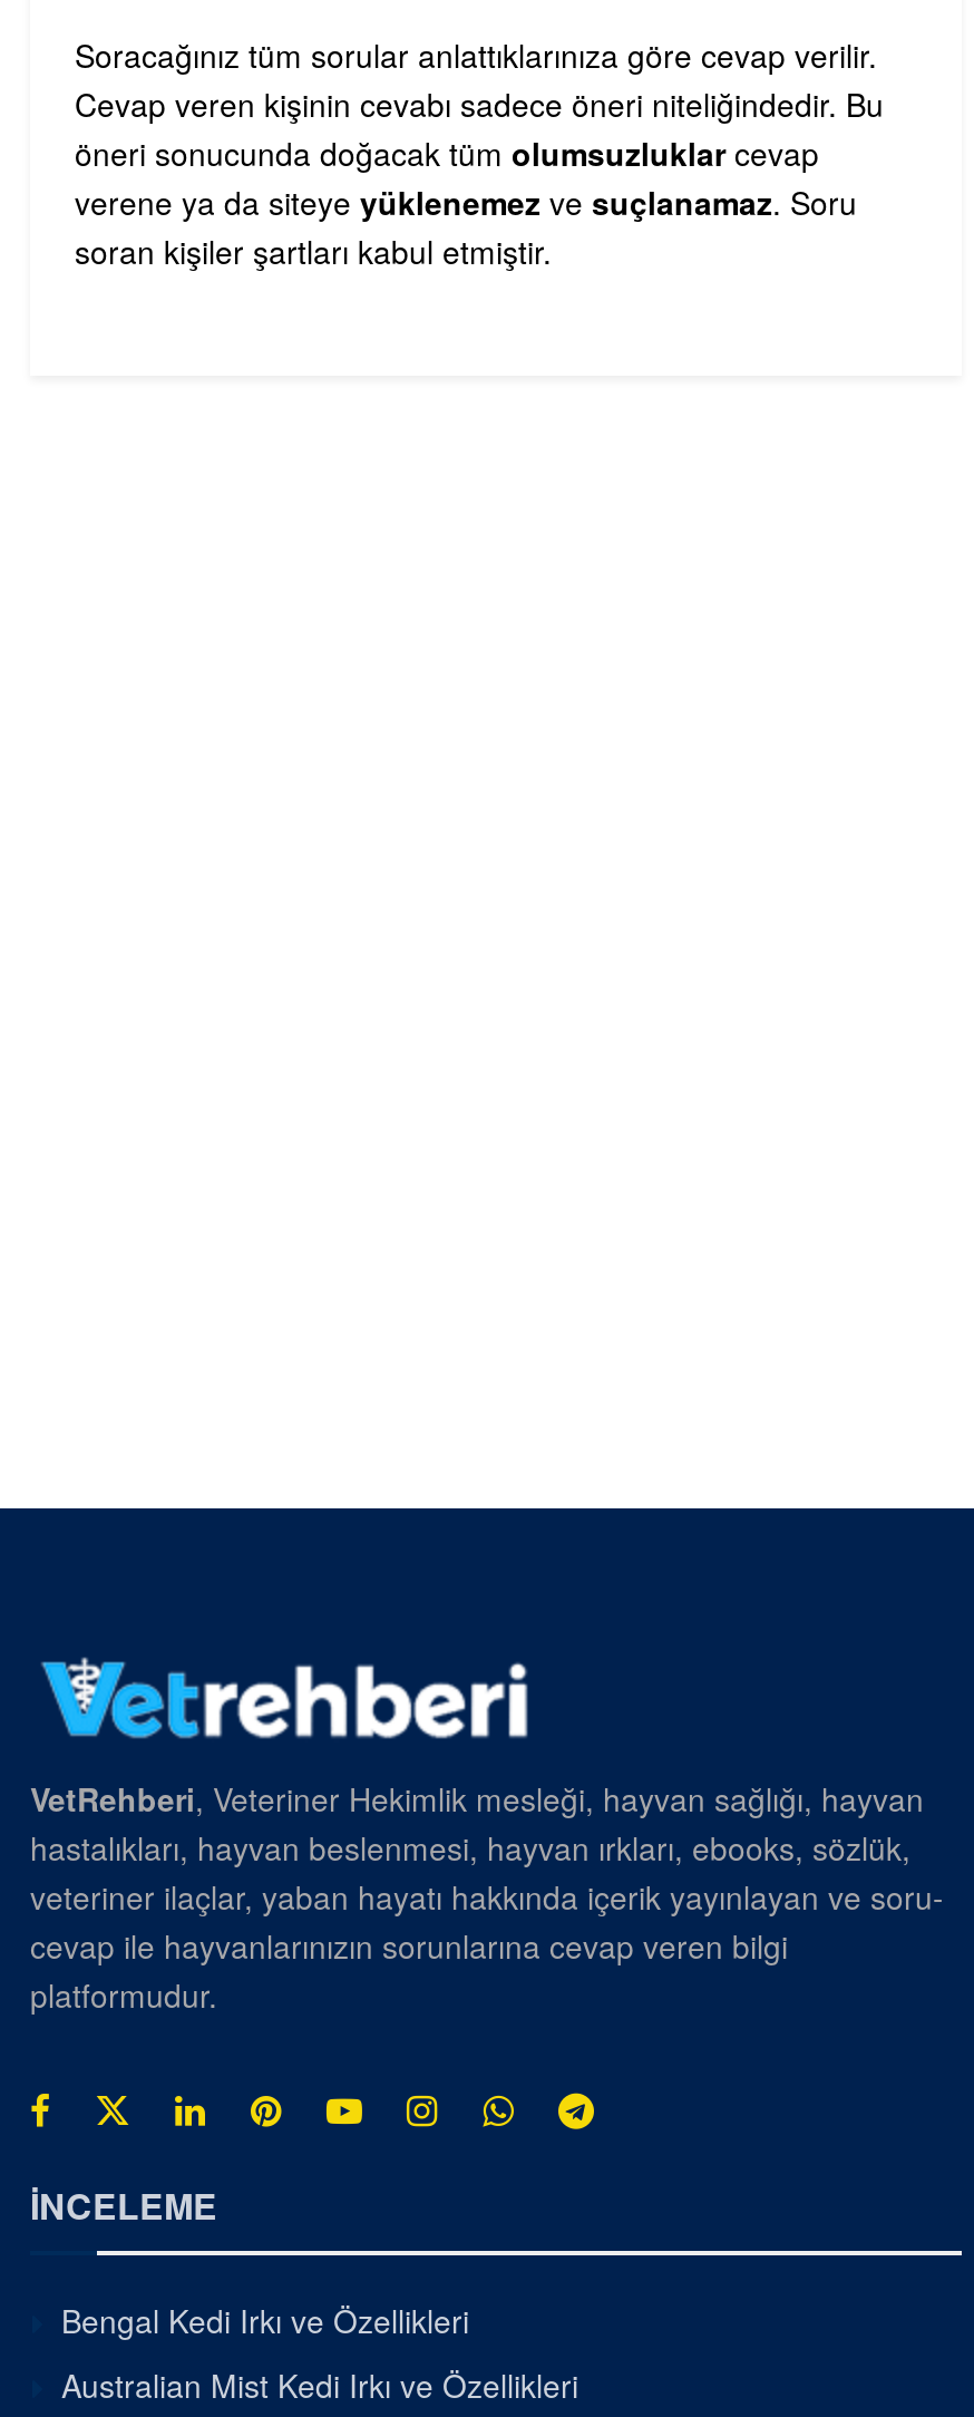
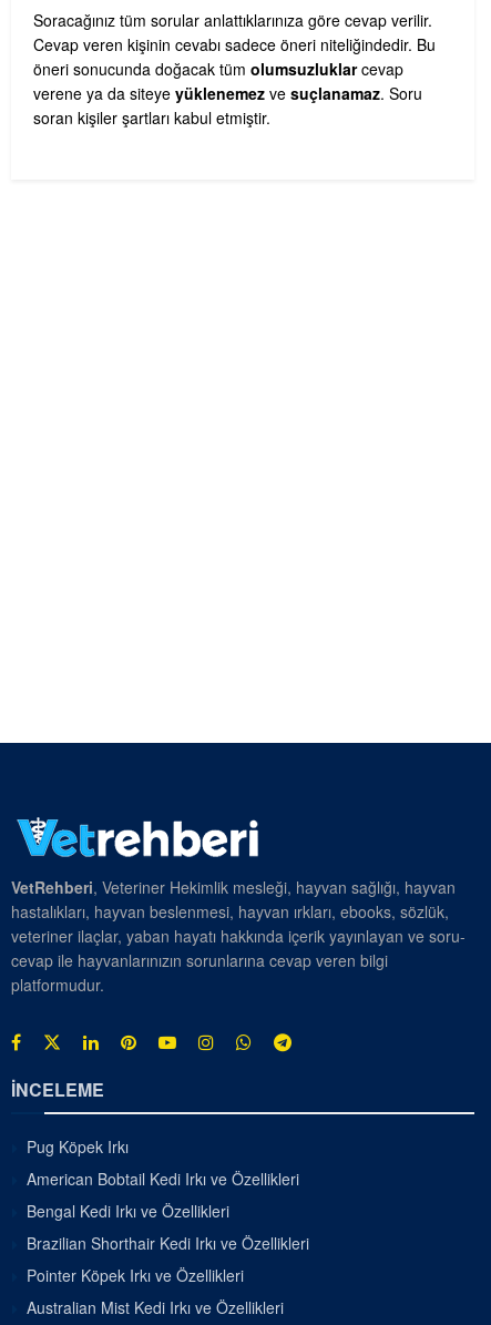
none -> [27,1135,299,1190] Pug Köpek Irkı | American Bobtail Kedi Irkı ve Özellikleri
none -> [27,1232,309,1286] Brazilian Shorthair Kedi Irkı ve Özellikleri | Pointer Köpek Irkı ve Özellikleri

